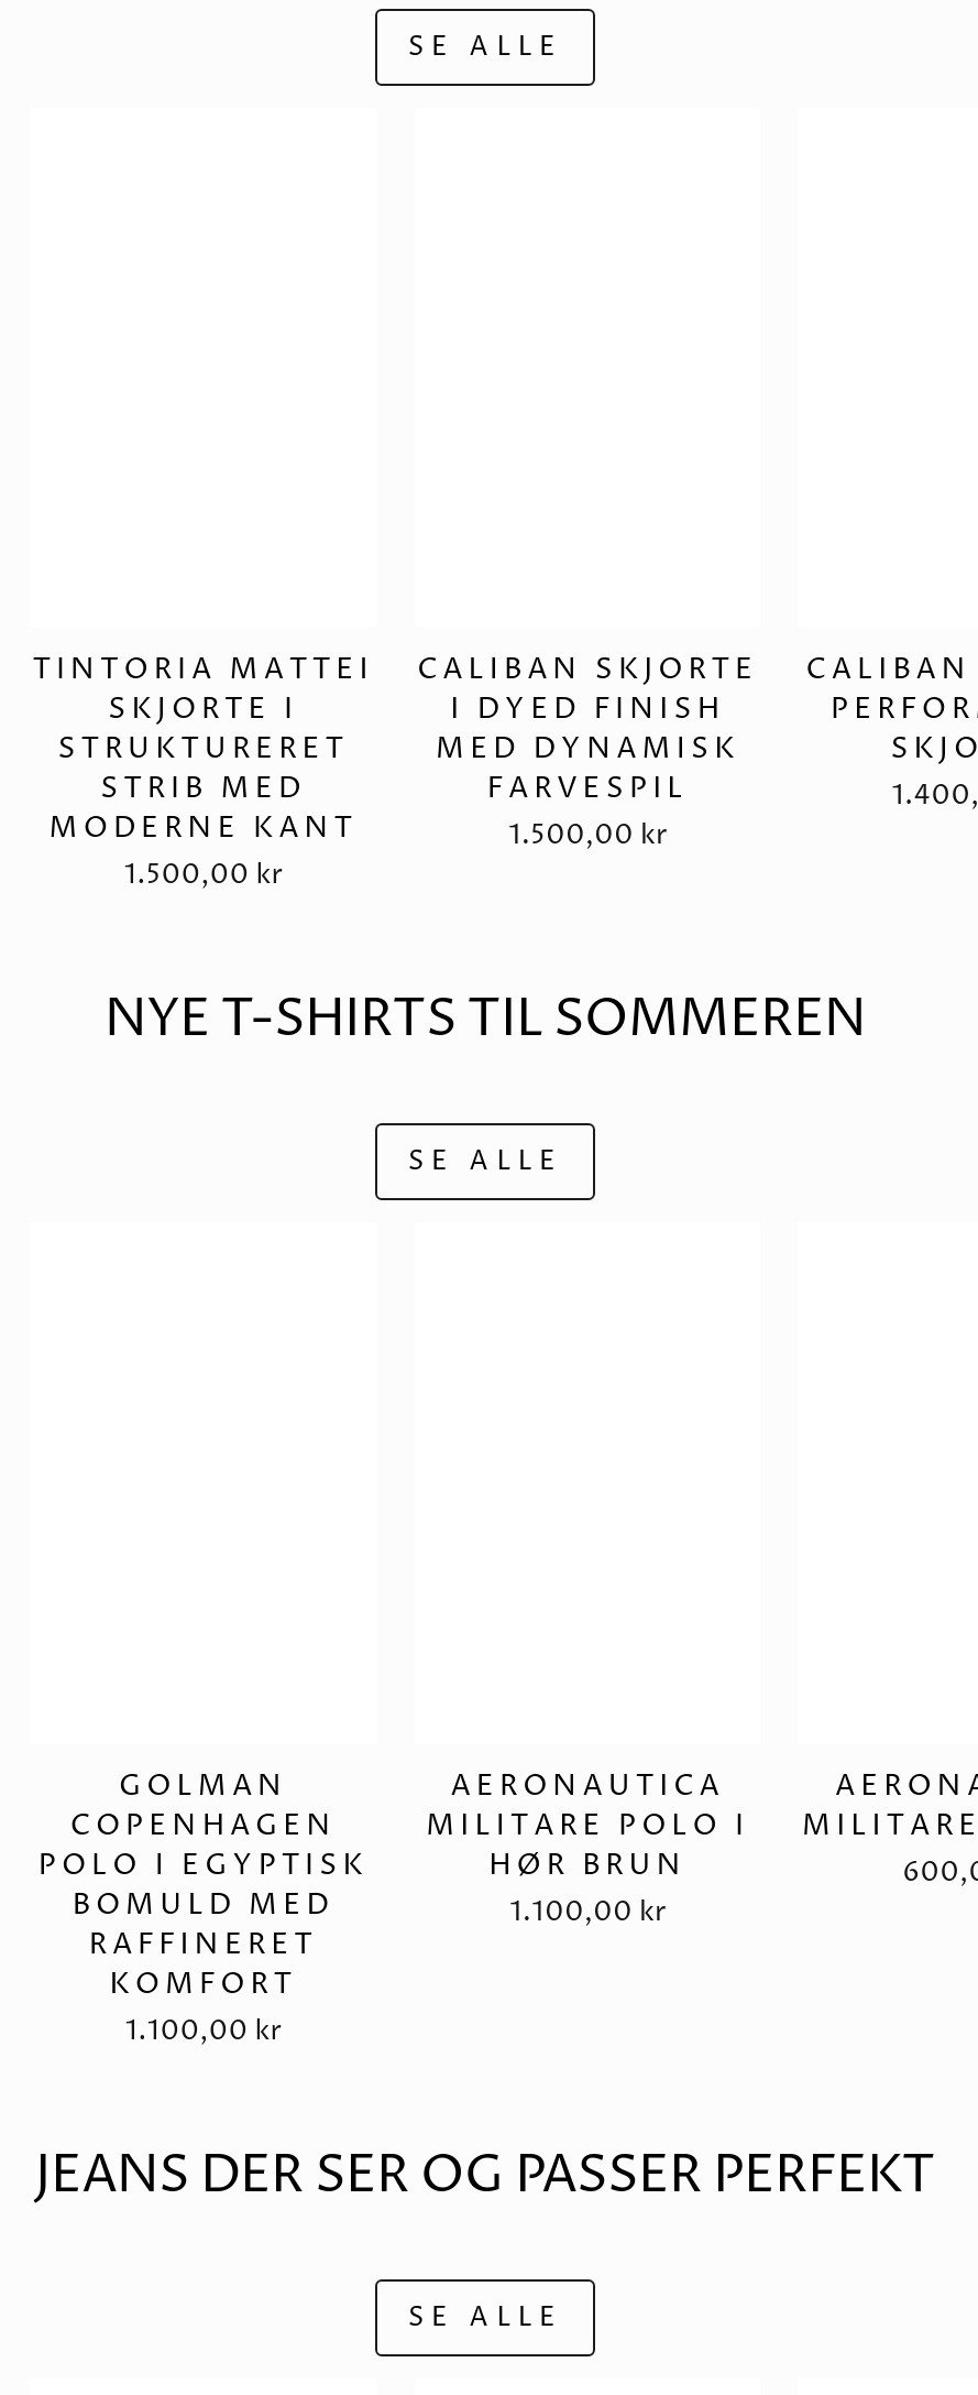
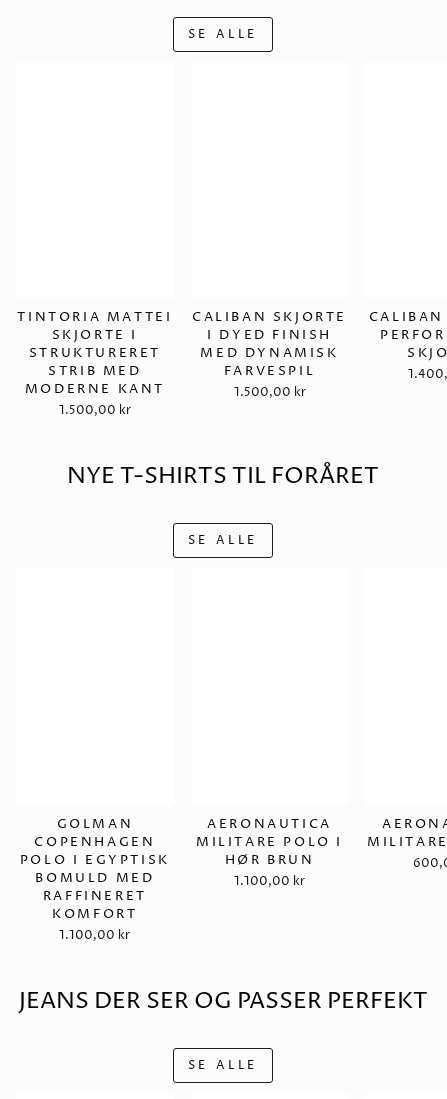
[105,985,866,1056] NYE T-SHIRTS TIL SOMMEREN -> [67,460,379,492] NYE T-SHIRTS TIL FORÅRET

